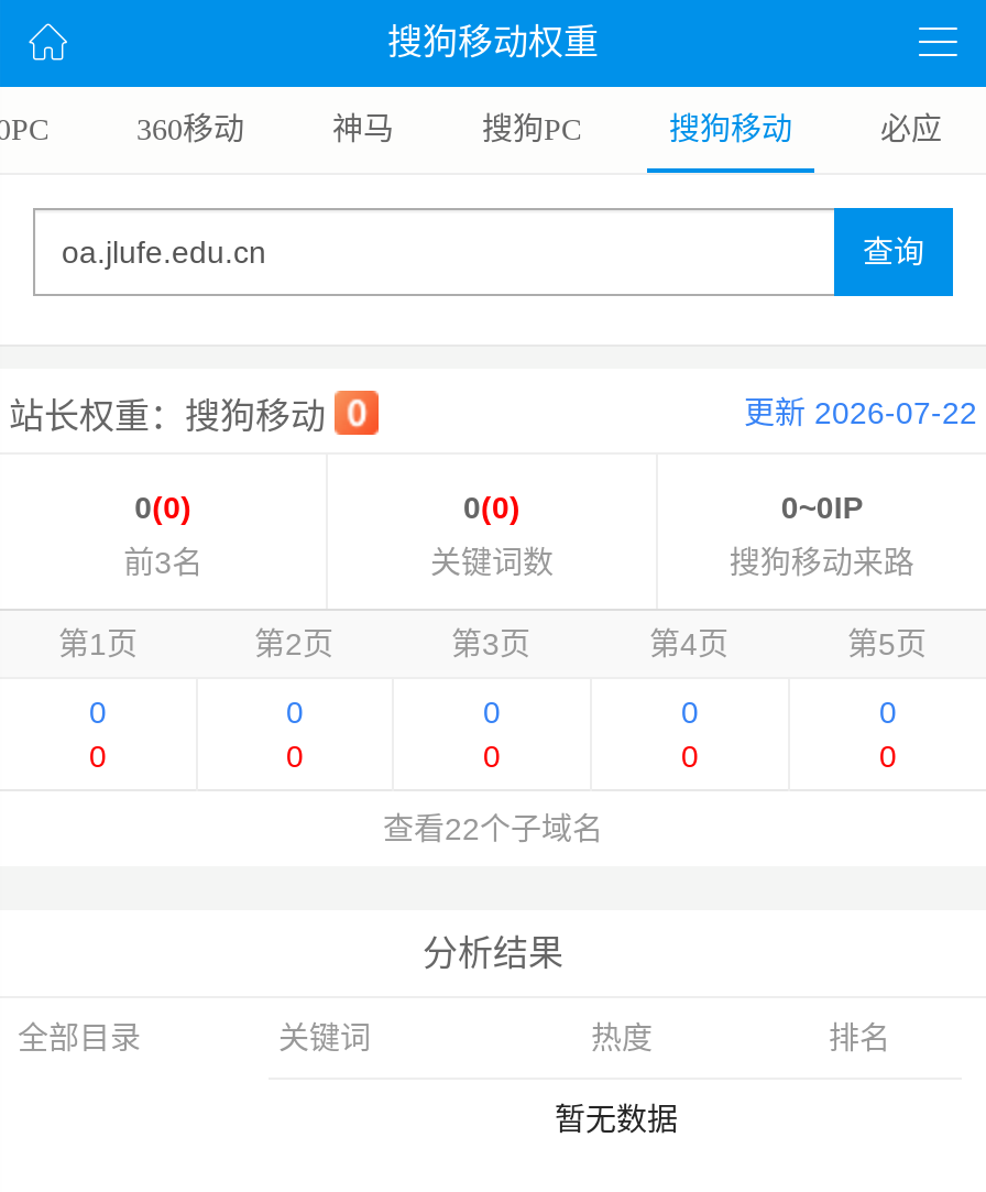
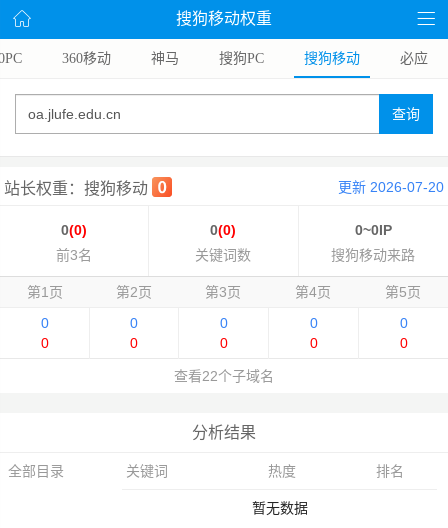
[744,396,977,431] 更新 2026-07-22 -> [338,179,444,195] 更新 2026-07-20

